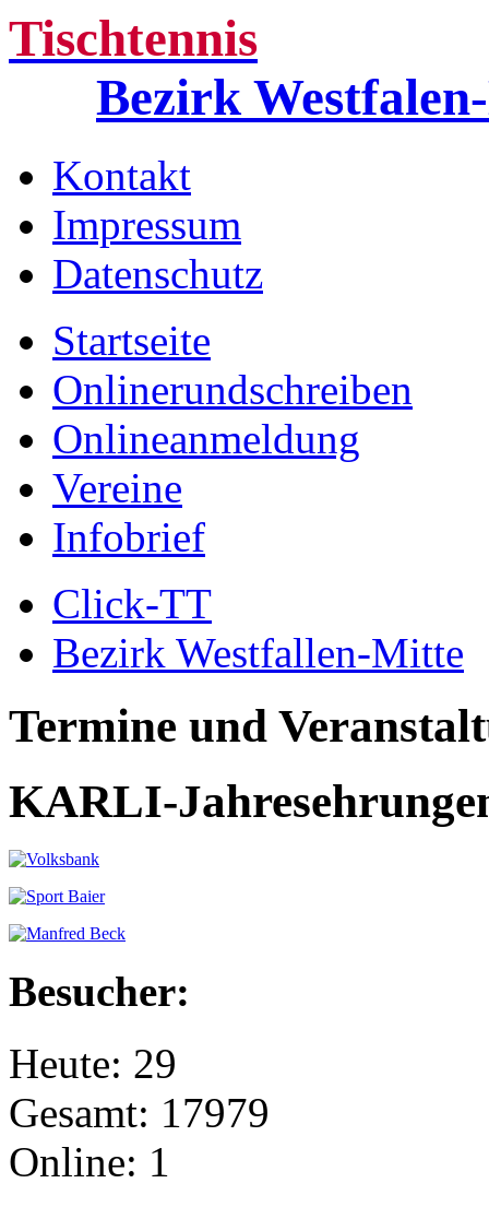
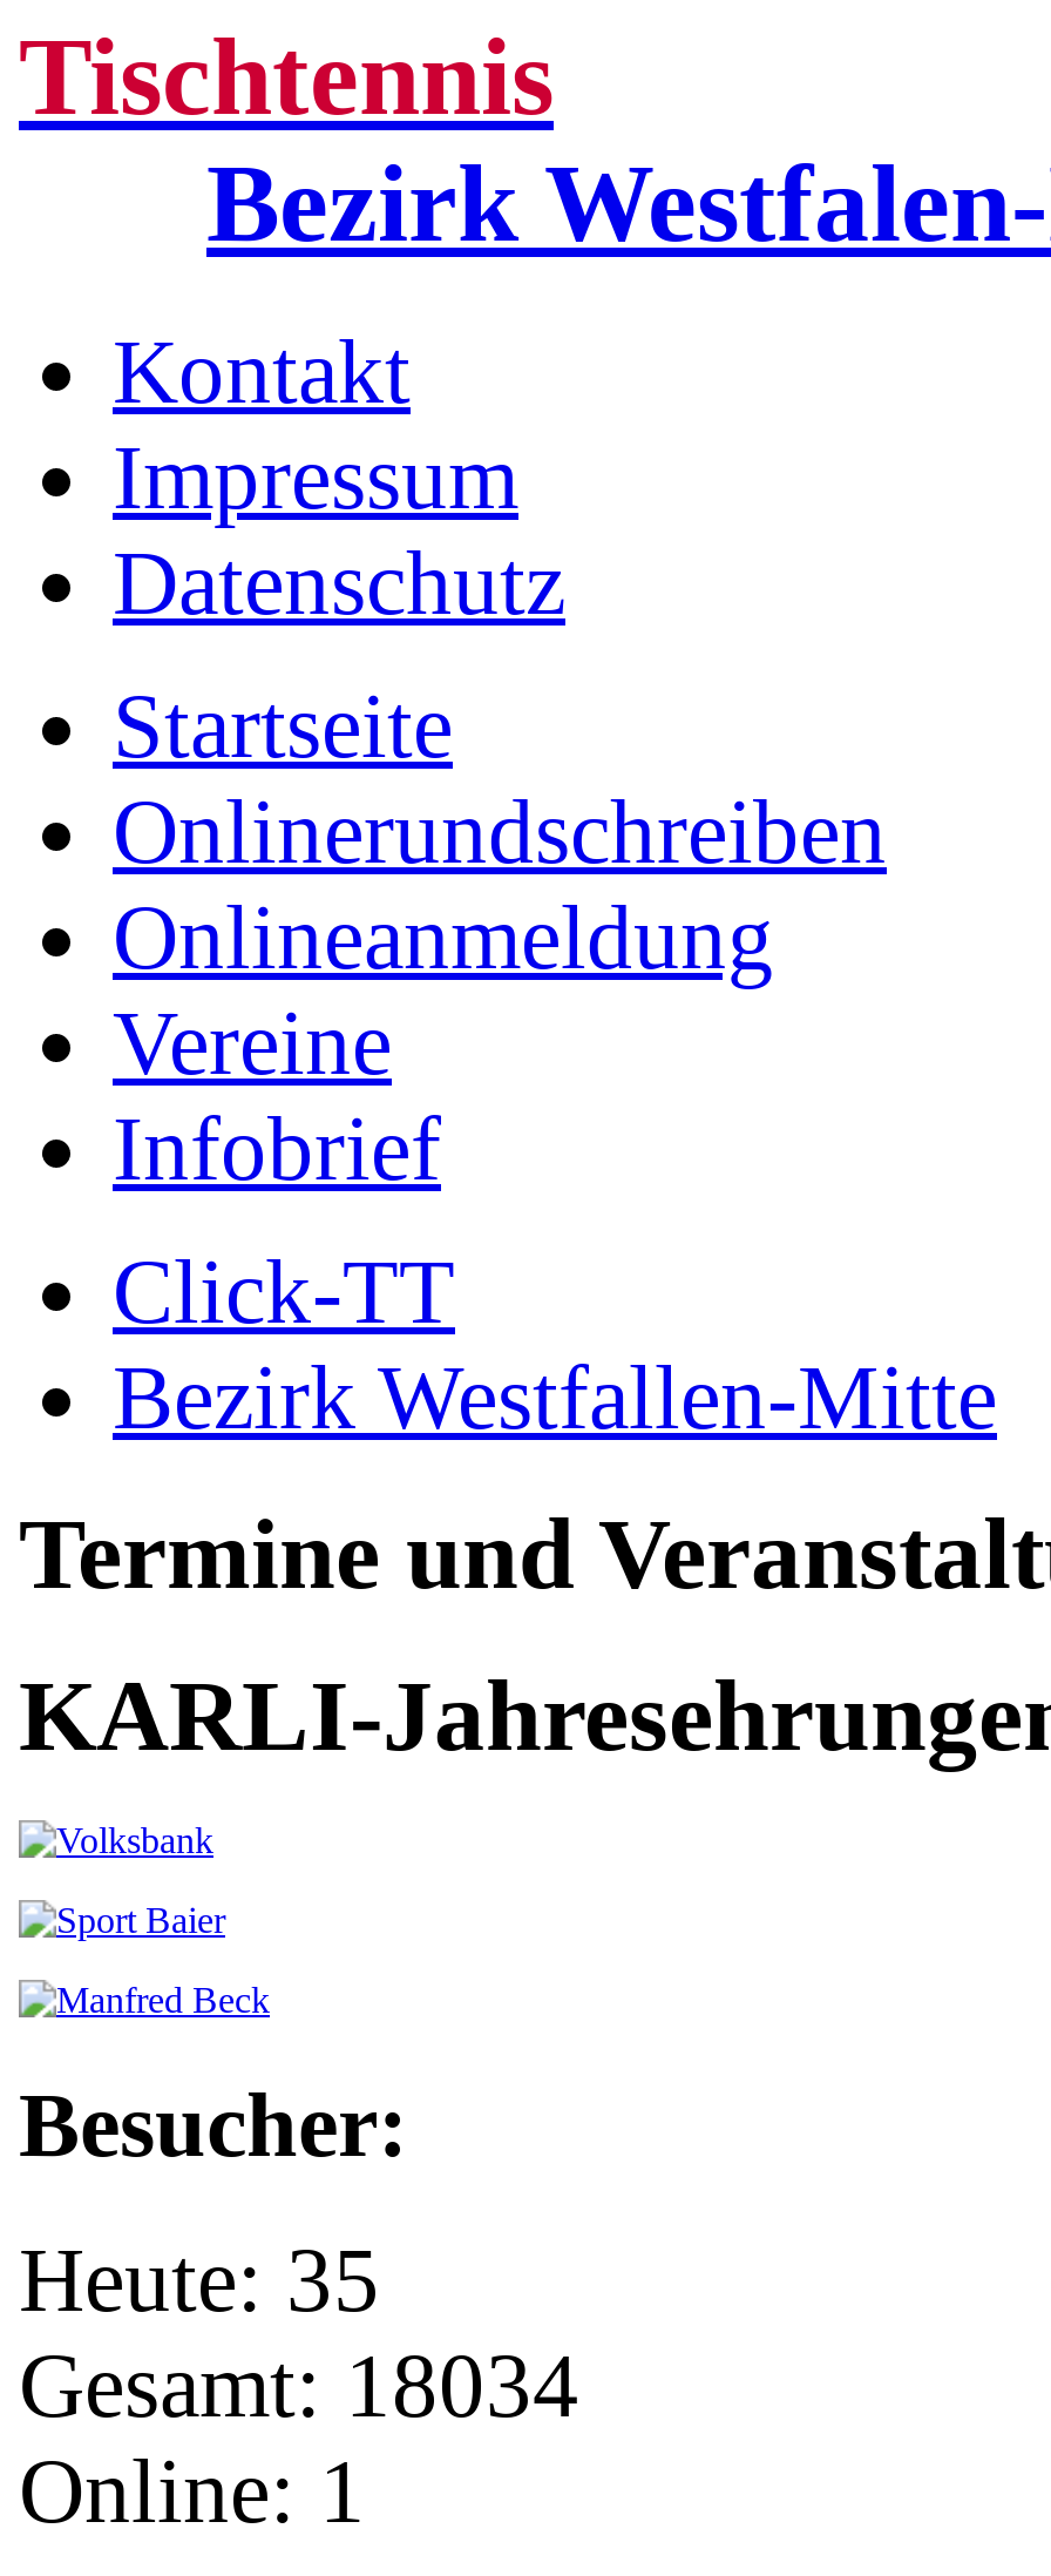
[9,1040,177,1087] Heute: 29 -> [19,2229,380,2330] Heute: 35
[9,1089,270,1136] Gesamt: 17979 -> [19,2334,579,2435] Gesamt: 18034

